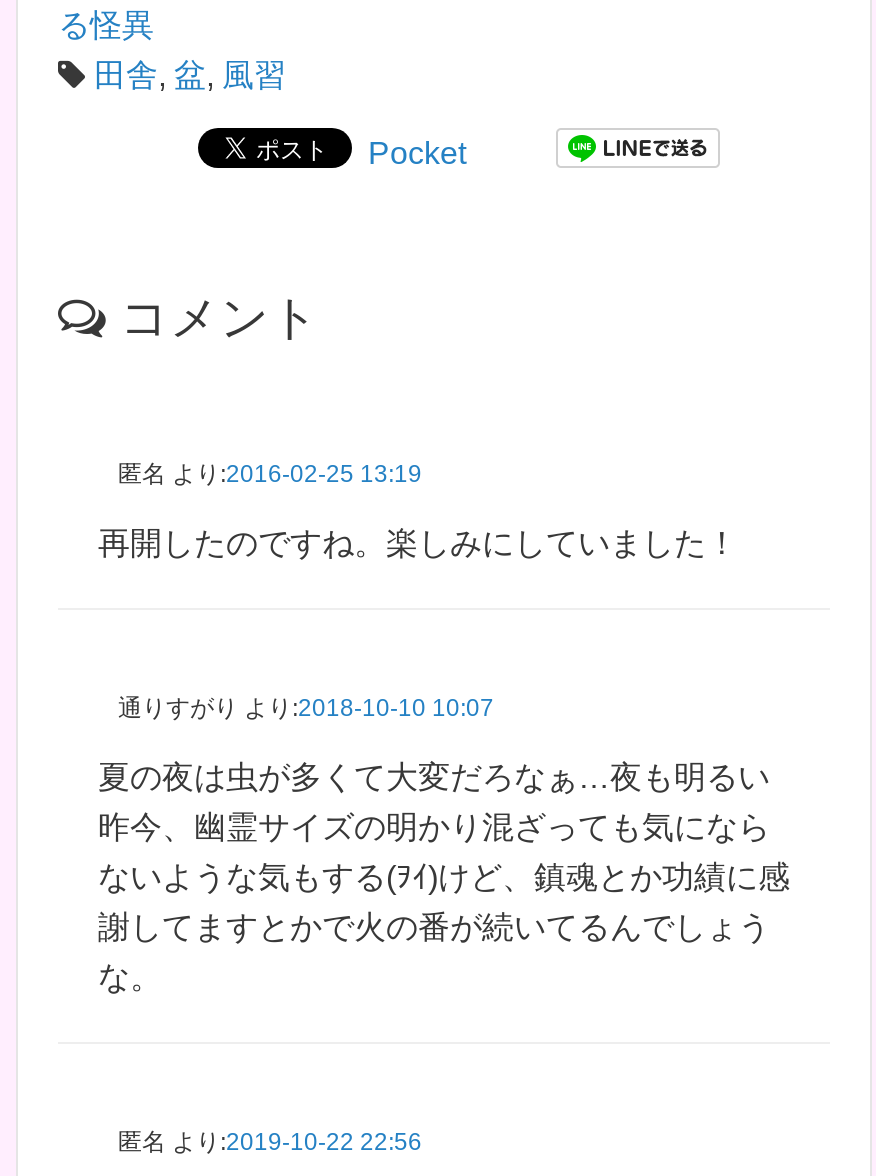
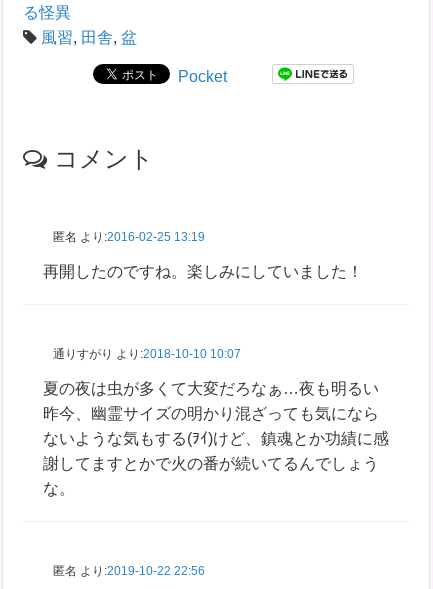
[94,58,286,92] 田舎,盆,風習 -> [41,29,137,46] 風習,田舎,盆

